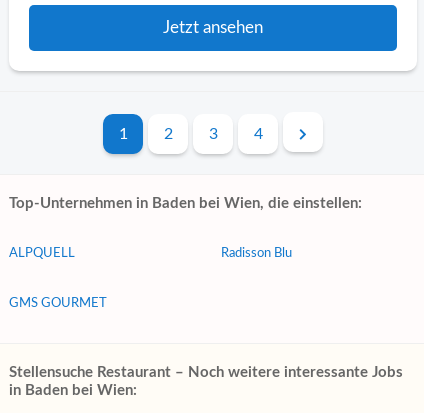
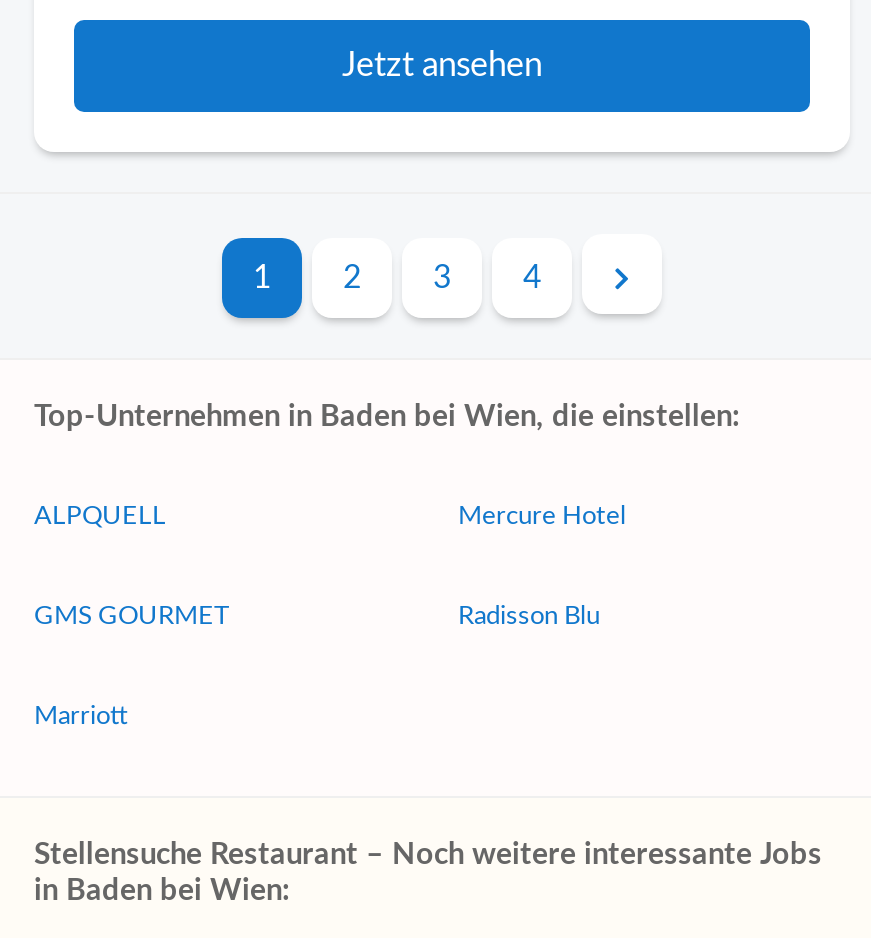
none -> [458,504,626,530] Mercure Hotel
none -> [34,704,128,730] Marriott

